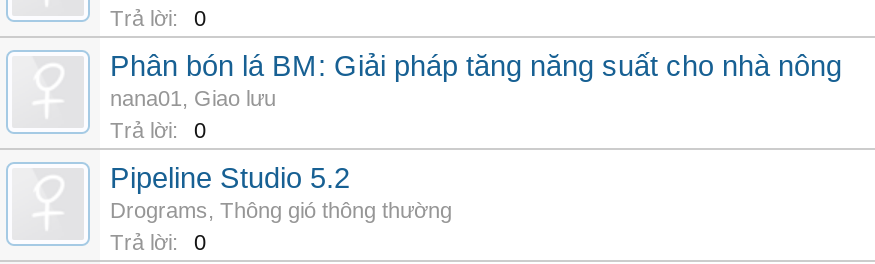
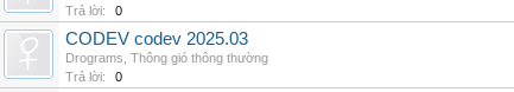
[110,50,842,194] Phân bón lá BM: Giải pháp tăng năng suất cho nhà nông | nana01, Giao lưu | Trả lời: | 0 | Pipeline Studio 5.2 -> [65,29,248,48] CODEV codev 2025.03

